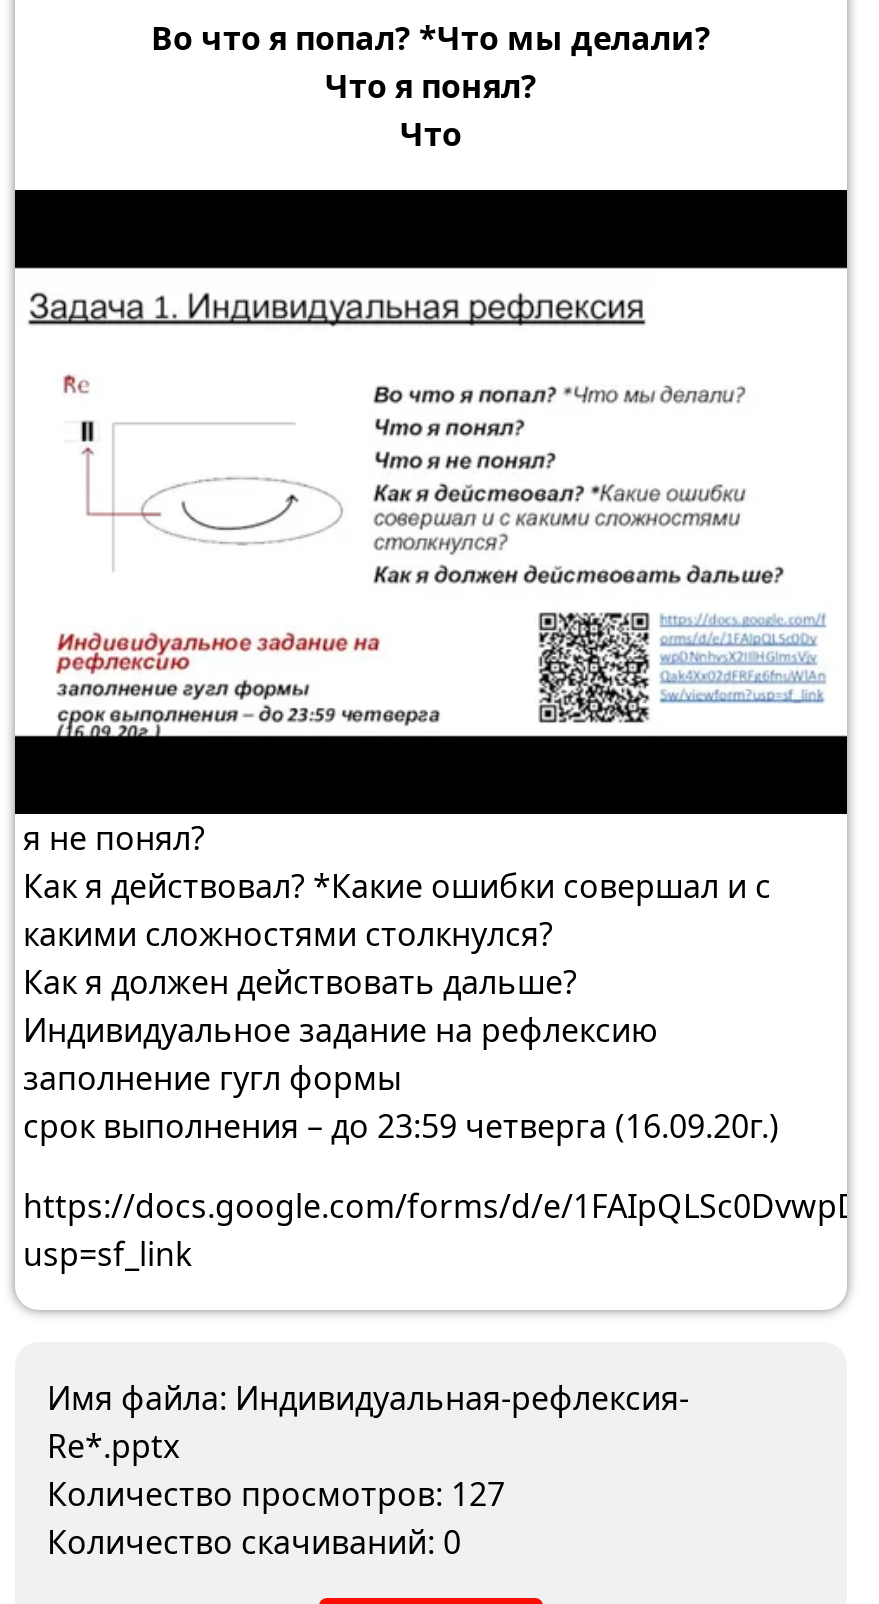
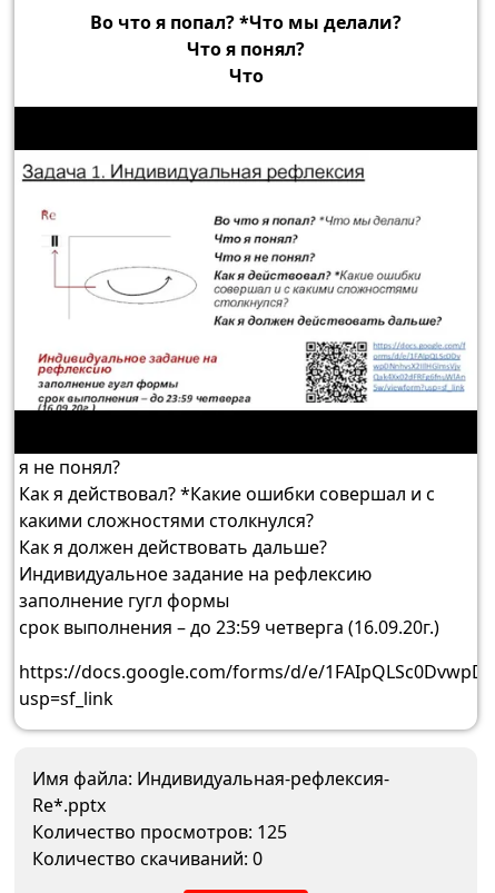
[47,1472,505,1516] Количество просмотров: 127 -> [32,820,287,844] Количество просмотров: 125

